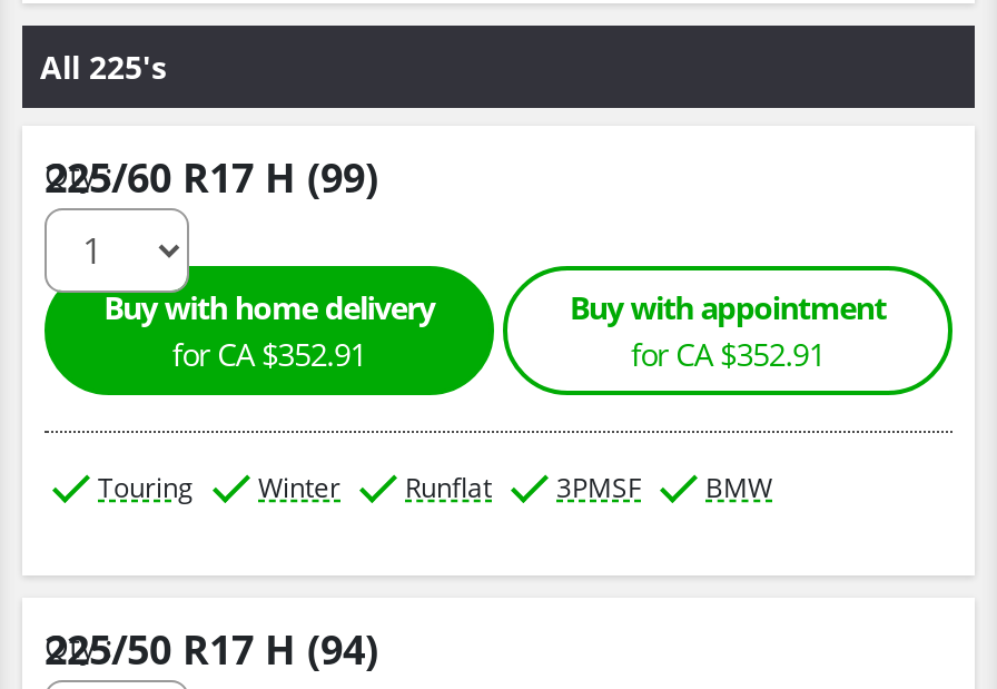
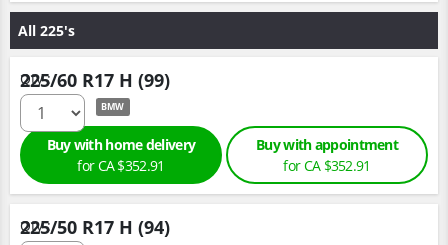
none -> [101,100,124,113] BMW
[98,469,772,506] Touring | Winter | Runflat | 3PMSF | BMW -> none

